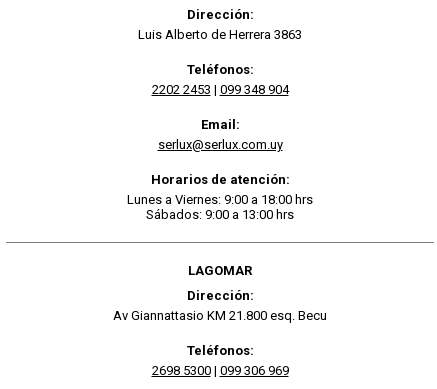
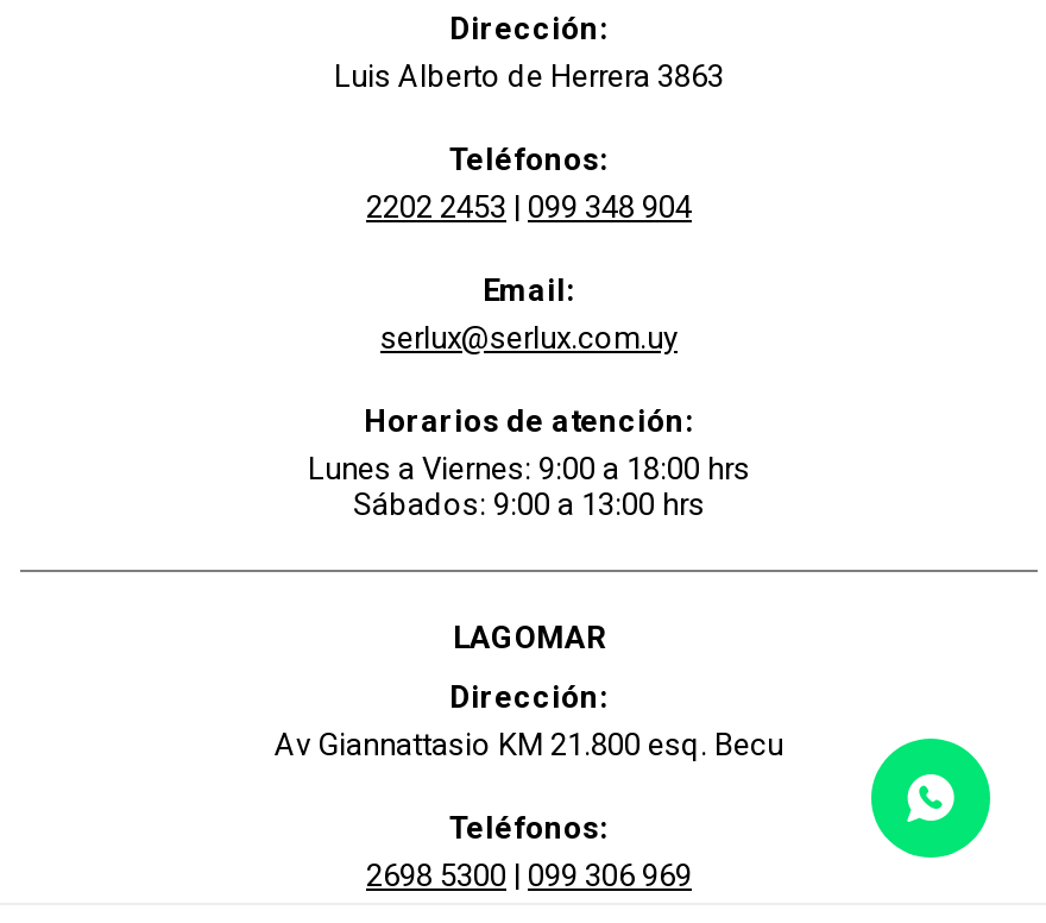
none -> [869,736,993,860] [image]

